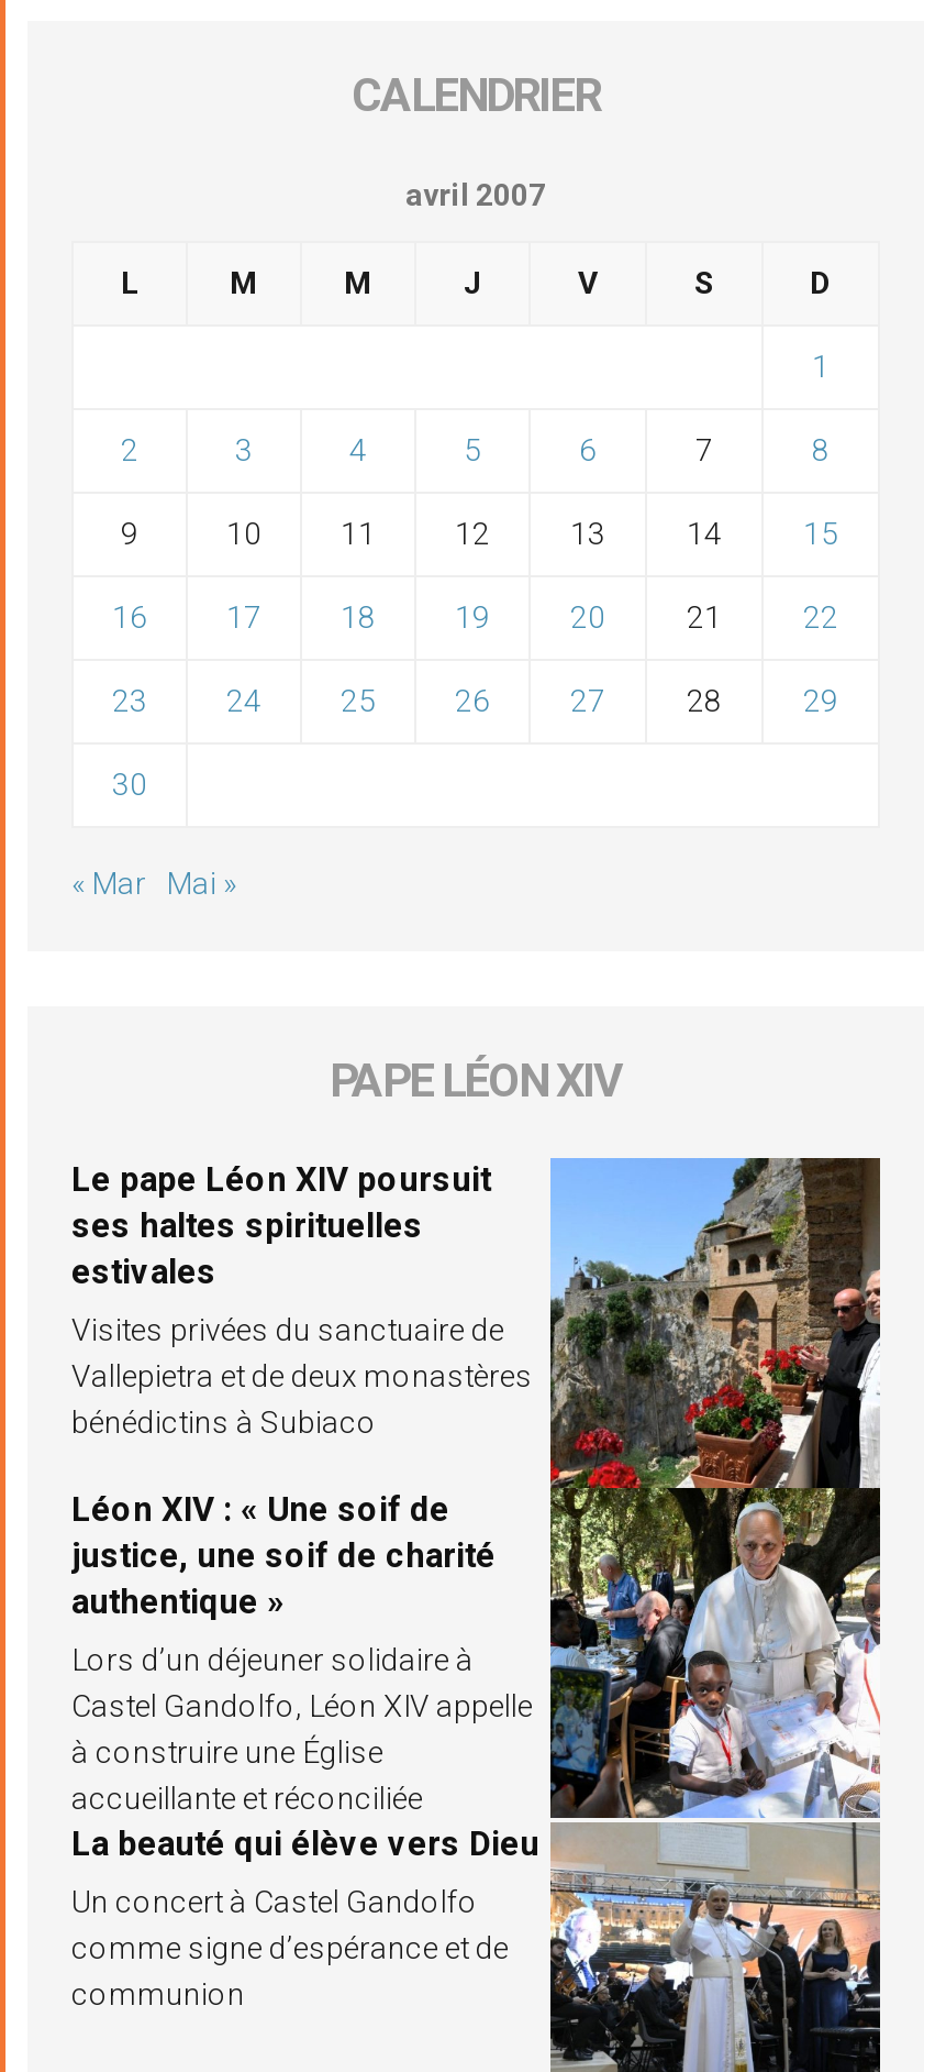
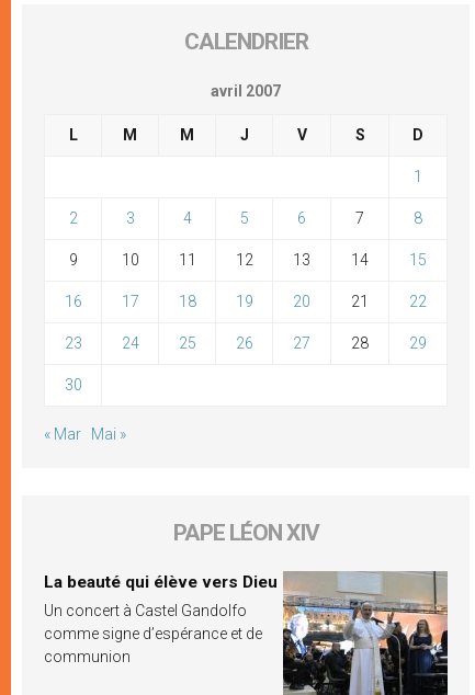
[71,1157,882,1819] [image] | Le pape Léon XIV poursuit | ses haltes spirituelles | estivales | Visites privées du sanctuaire de | Vallepietra et de deux monastères | bénédictins à Subiaco | Léon XIV : « Une soif de | justice, une soif de charité | authentique » | Lors d’un déjeuner solidaire à | Castel Gandolfo, Léon XIV appelle | à construire une Église | accueillante et réconciliée -> none

